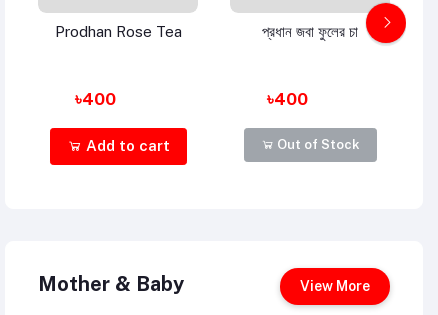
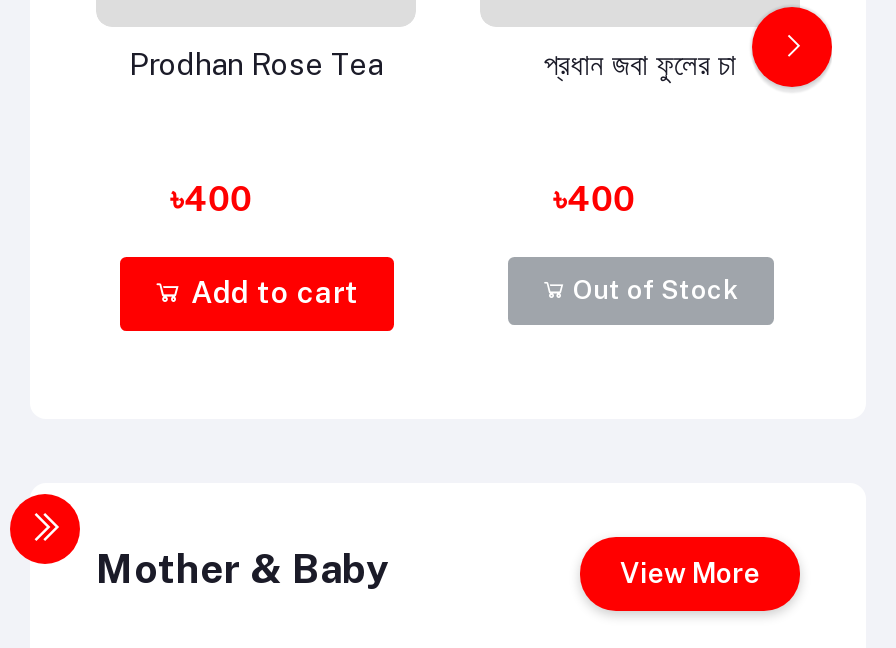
none -> [8,491,82,567] [image]

